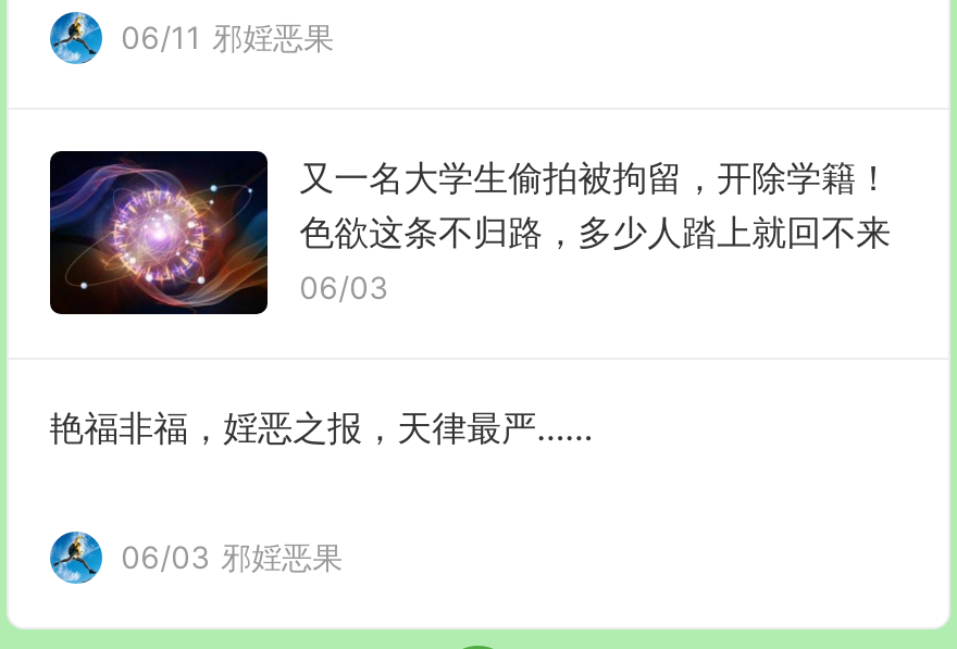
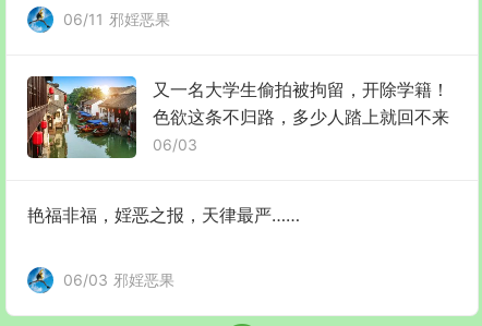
[48,149,270,316] [image] -> [26,75,137,159] [image]

